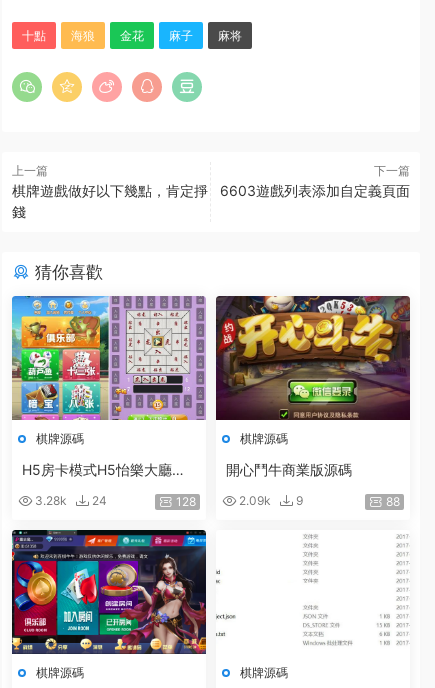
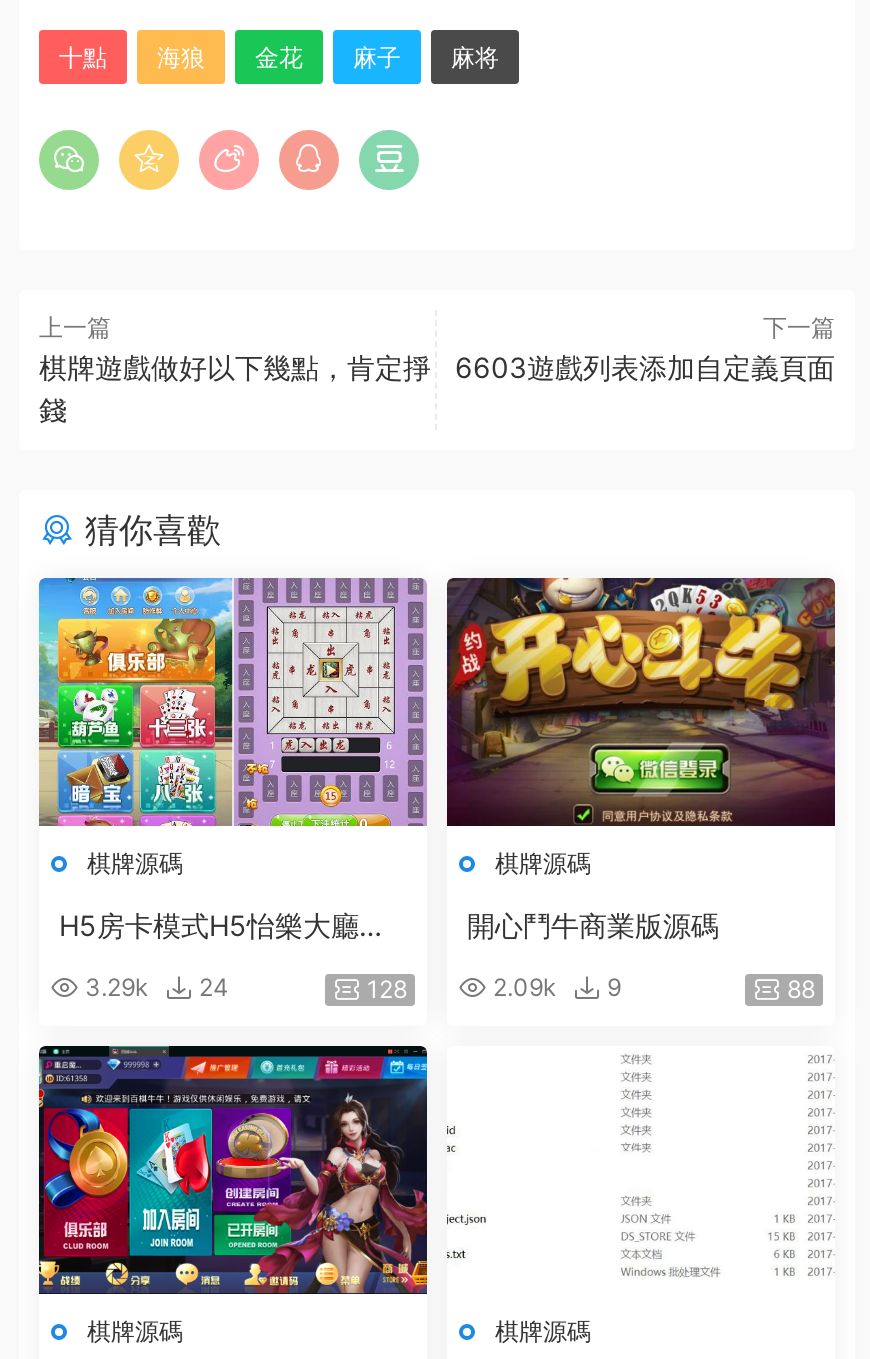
[32,493,107,508] 3.28k 24 -> [79,972,229,1002] 3.29k 24

